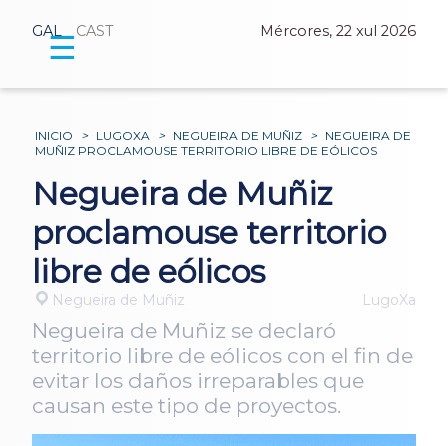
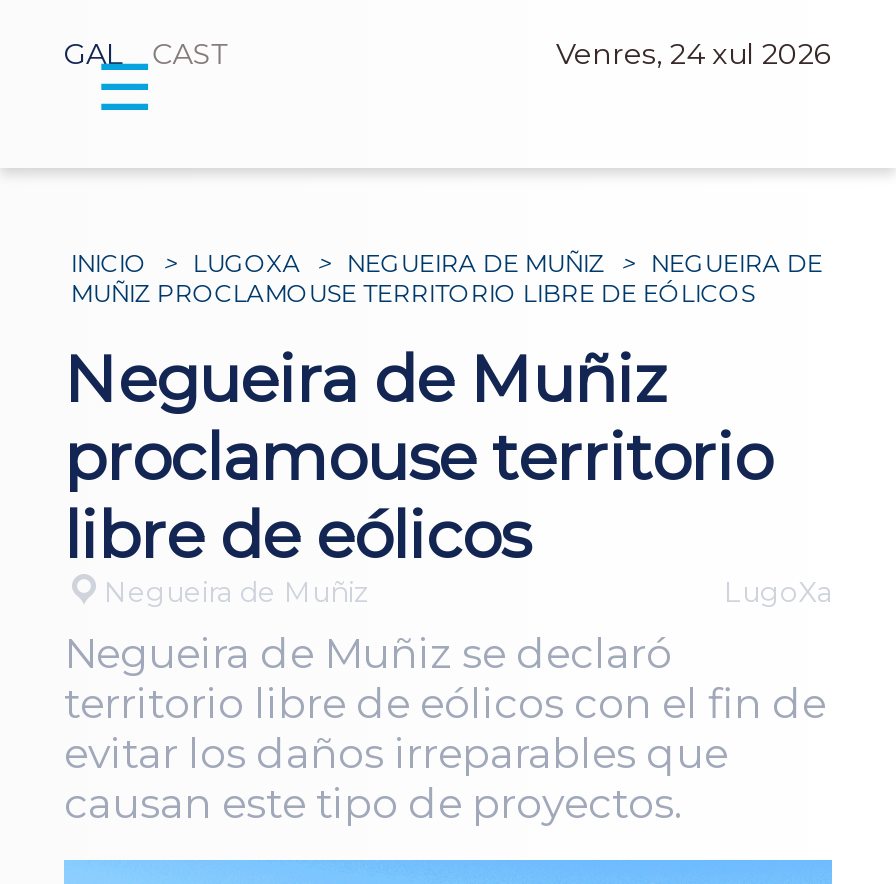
[260,22,416,40] Mércores, 22 xul 2026 -> [556,36,832,72] Venres, 24 xul 2026

